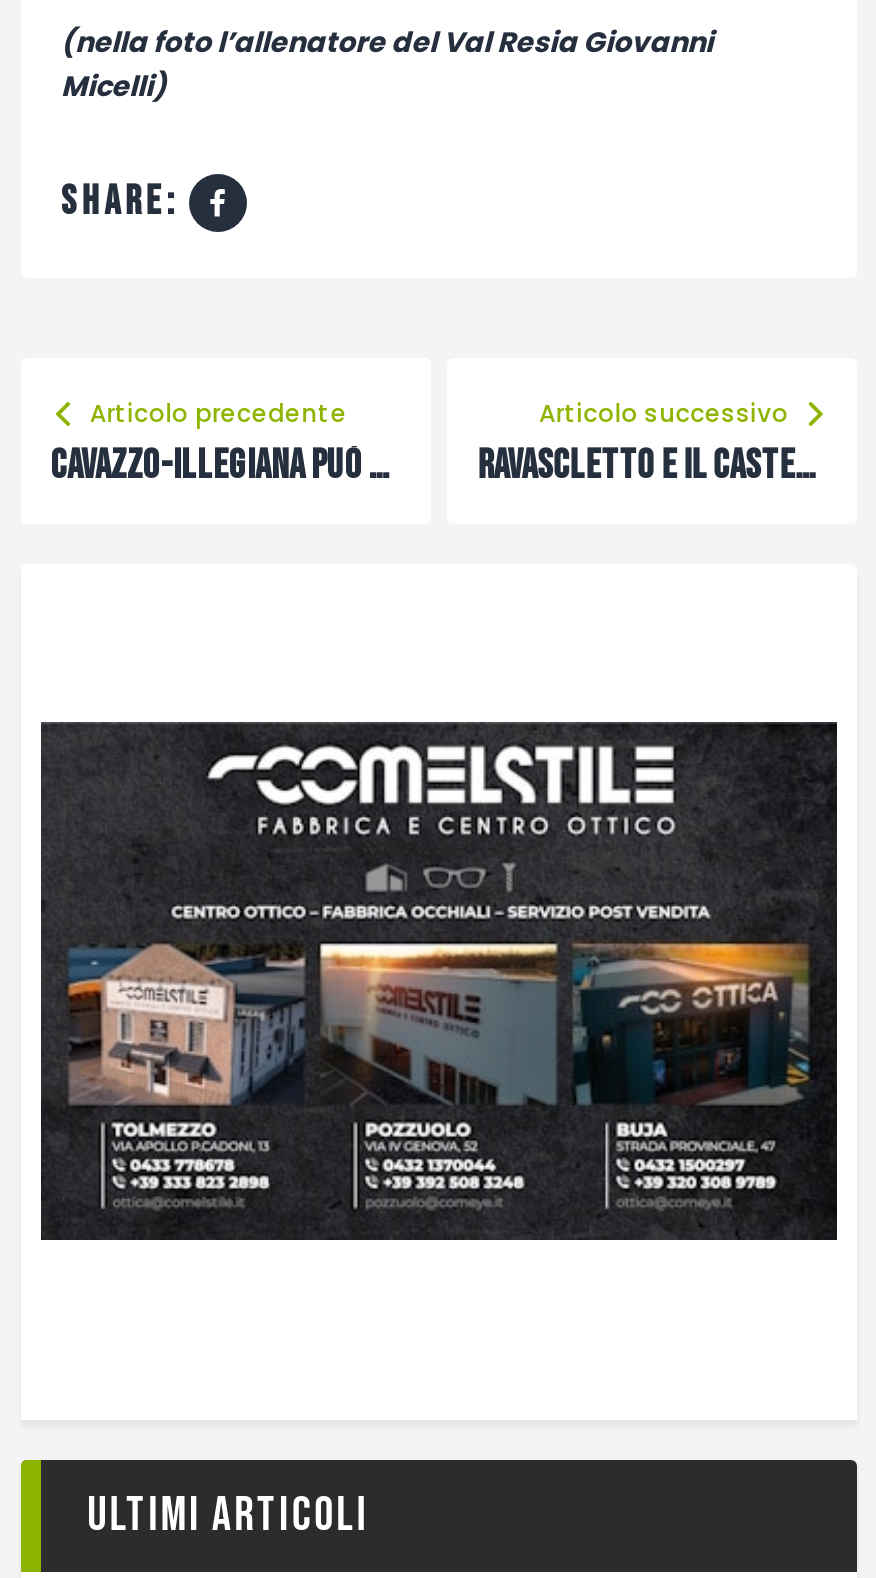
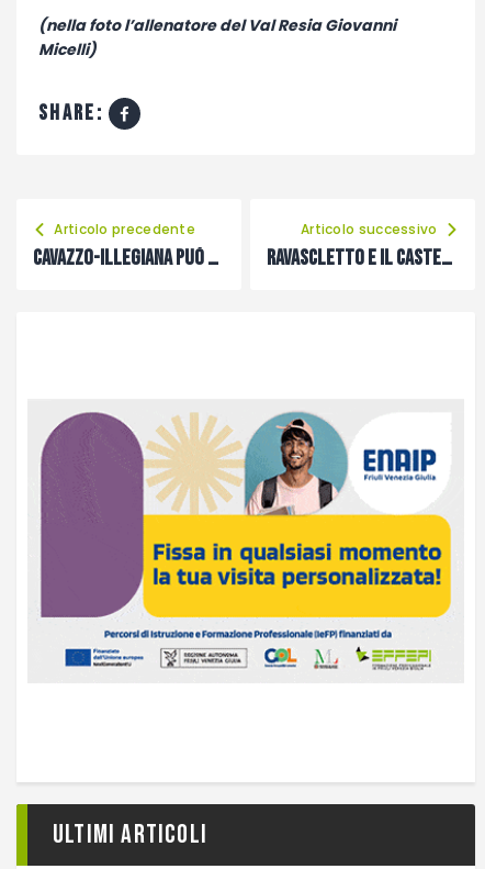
[39,720,839,1242] [image] -> [27,399,464,683] [image]

